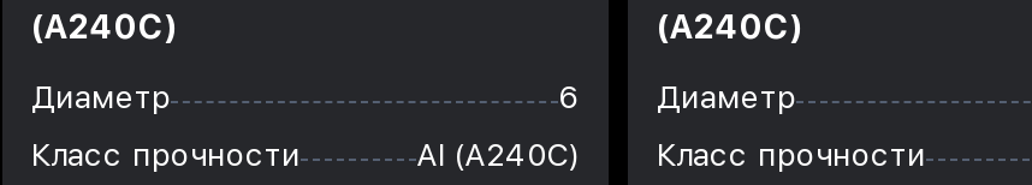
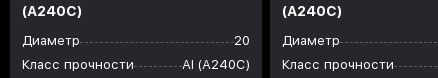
[558,79,580,115] 6 -> [234,33,250,48] 20

